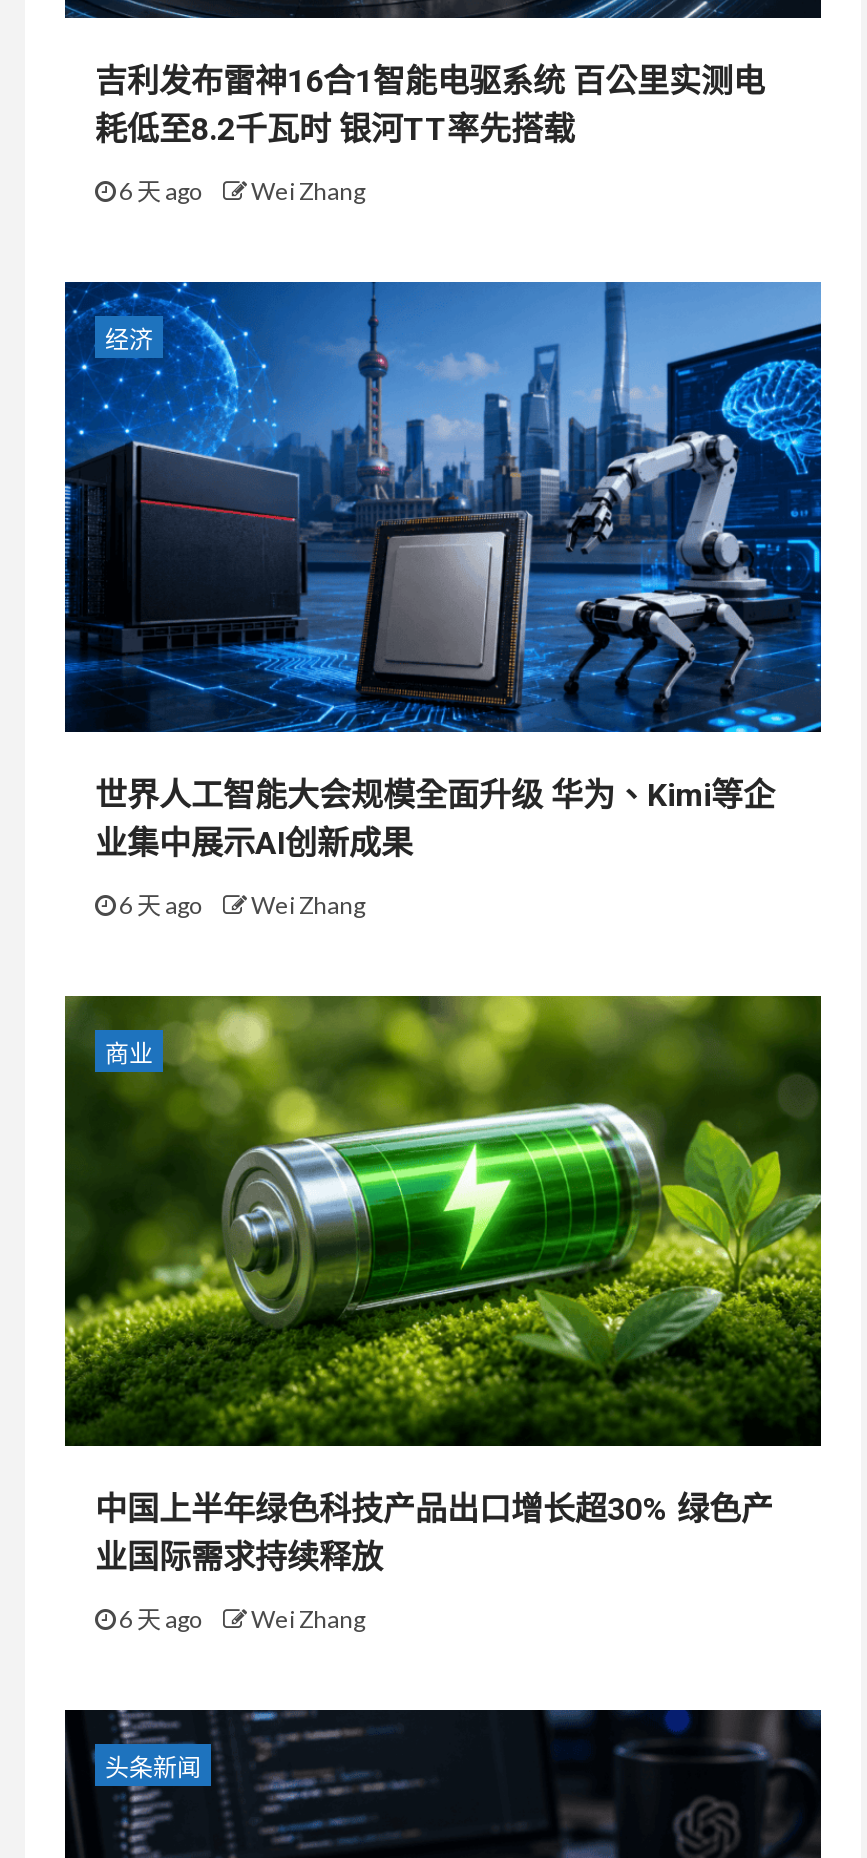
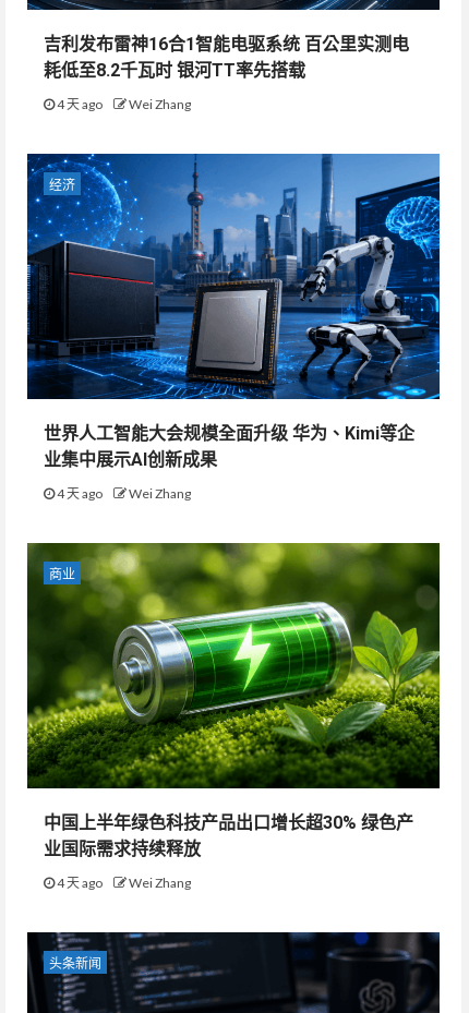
[115,175,365,205] 6 天 ago Wei Zhang -> [55,96,191,112] 4 天 ago Wei Zhang
[115,889,365,919] 6 天 ago Wei Zhang -> [55,485,191,501] 4 天 ago Wei Zhang
[115,1603,365,1633] 6 天 ago Wei Zhang -> [55,874,191,891] 4 天 ago Wei Zhang

